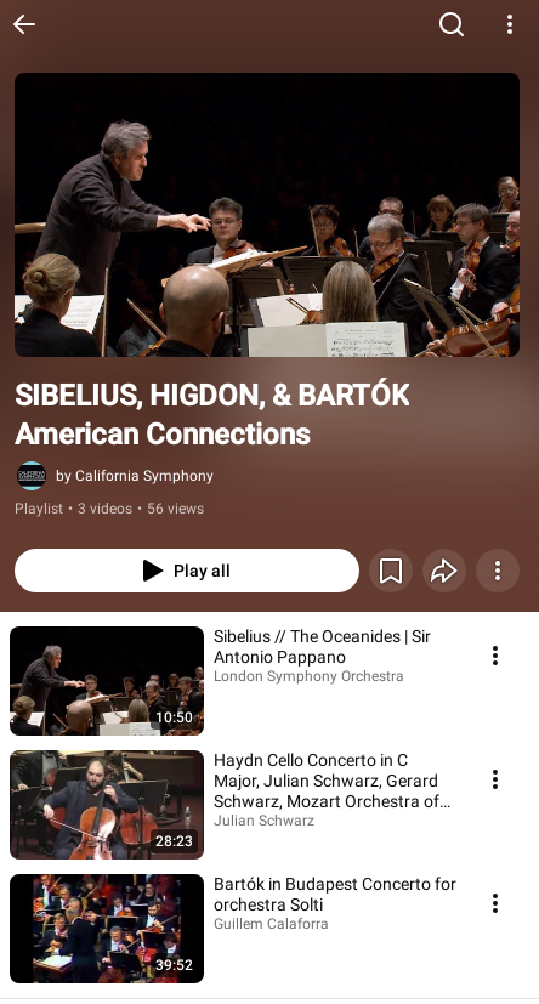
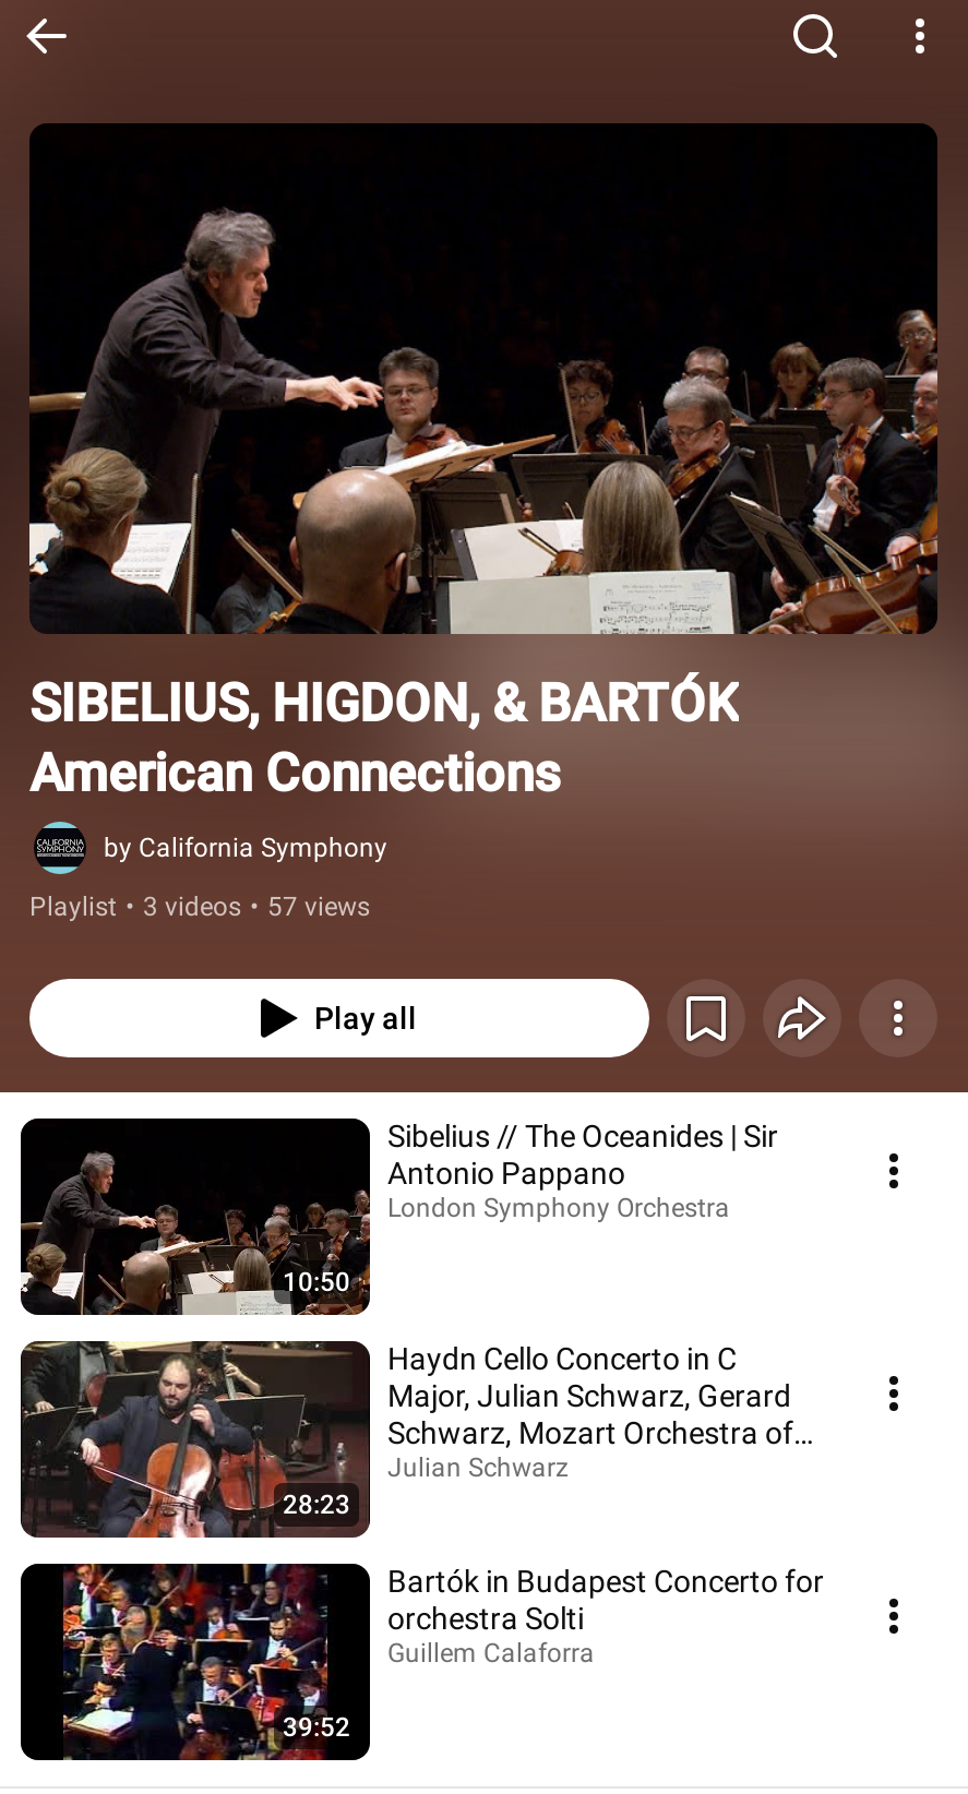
[15,500,204,517] Playlist • 3 videos • 56 views -> [29,892,370,922] Playlist • 3 videos • 57 views

